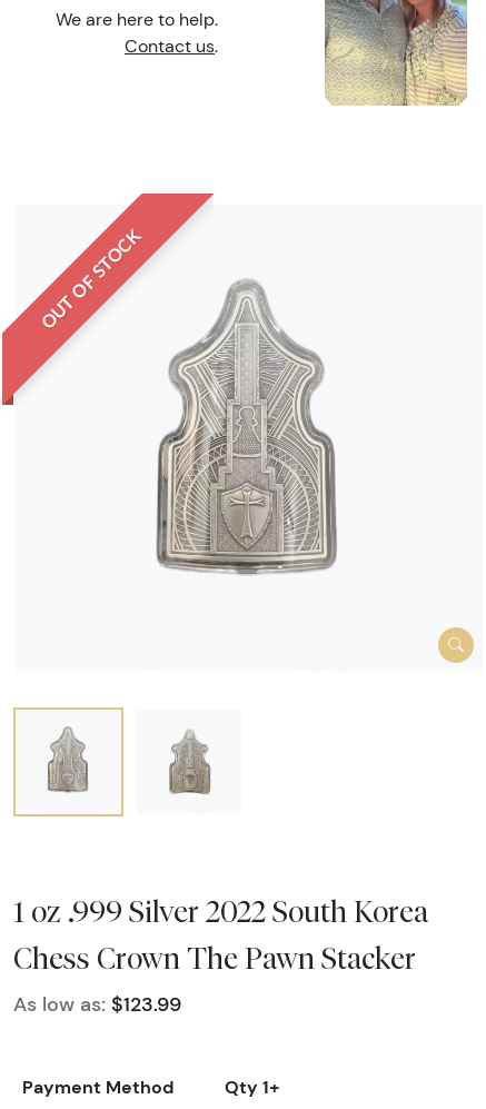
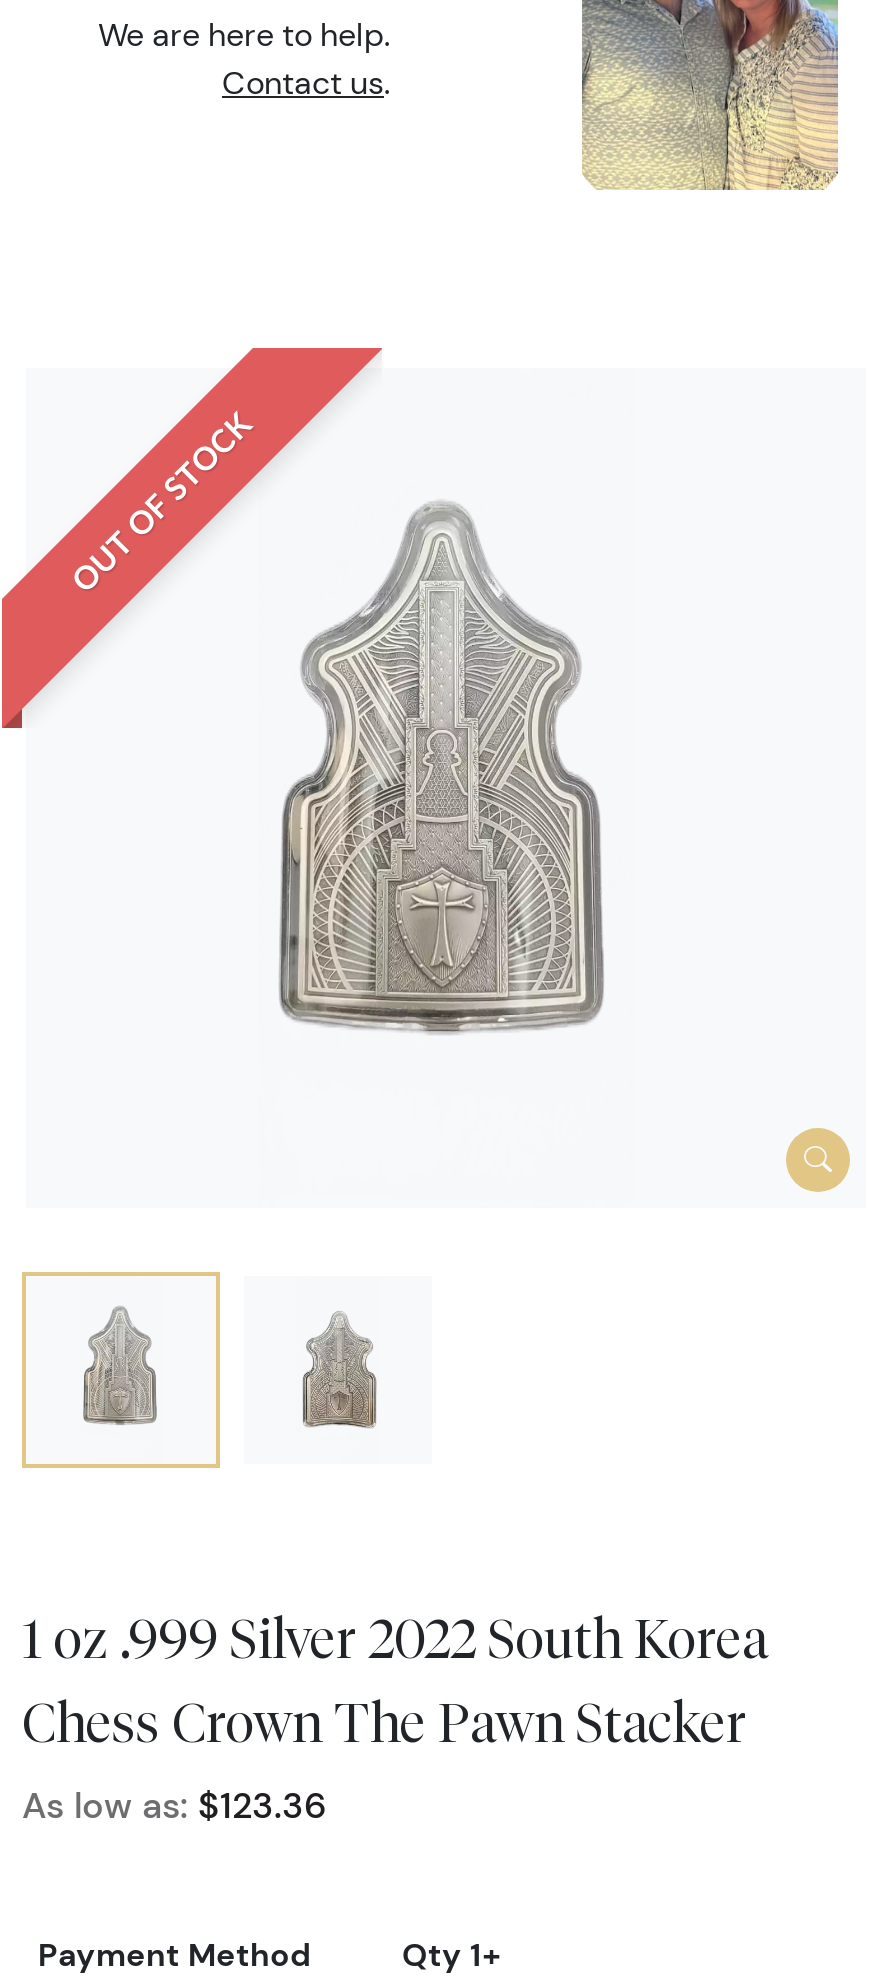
[13,993,181,1017] As low as: $123.99 -> [22,1785,326,1829] As low as: $123.36

